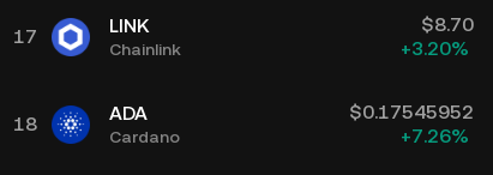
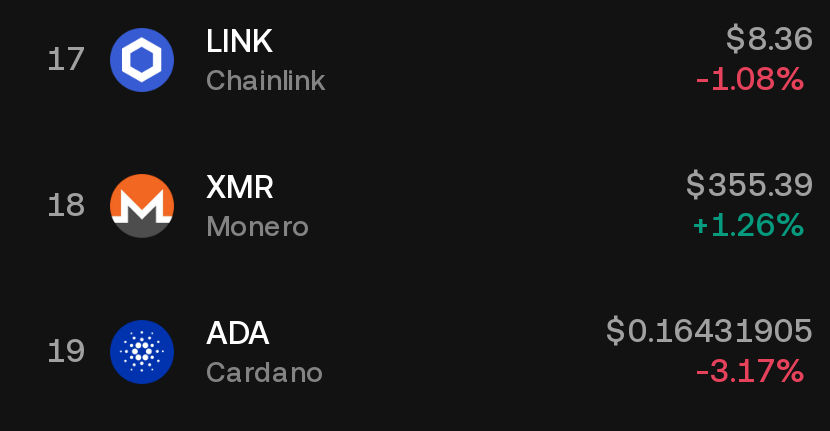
[401,13,474,59] $8.70 | +3.20% -> [696,19,814,97] $8.36 | -1.08%
none -> [46,165,814,369] [image] | $355.39 | +1.26% | 19
none -> [206,167,310,241] XMR | Monero
[349,100,474,147] $0.17545952 | +7.26% -> [606,311,814,389] $0.16431905 | -3.17%

